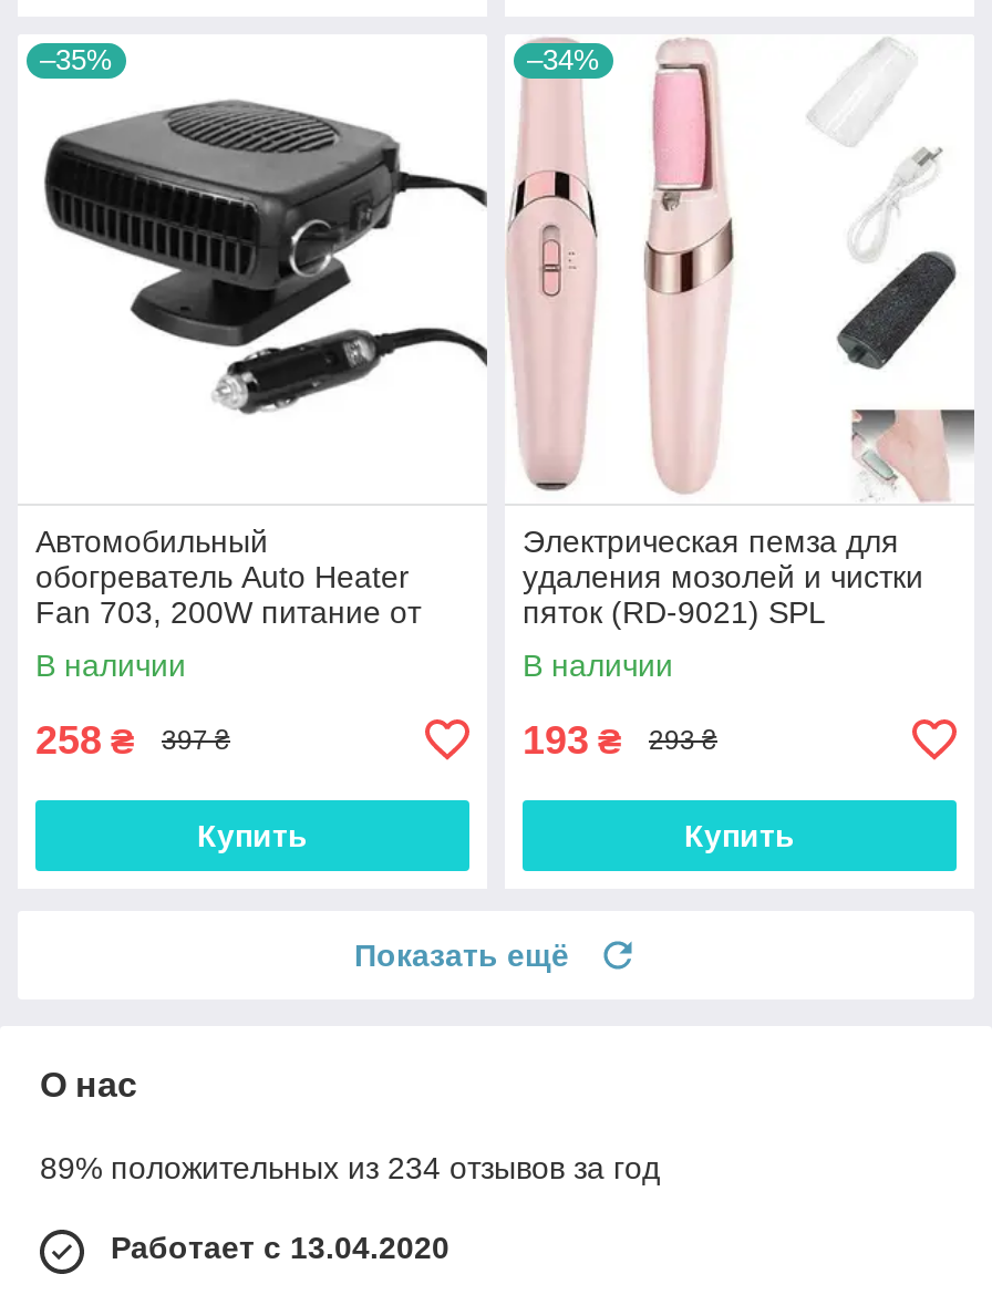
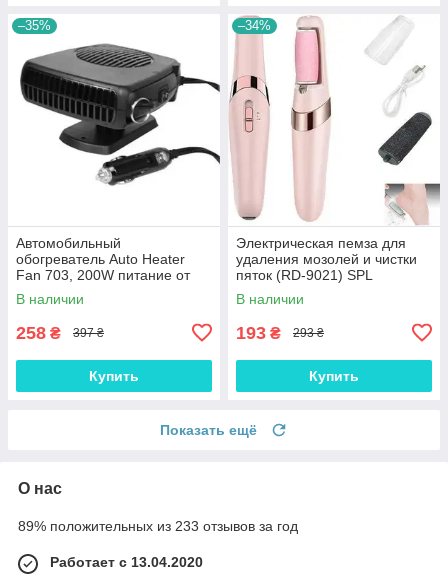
[40,1150,660,1185] 89% положительных из 234 отзывов за год -> [18,518,298,534] 89% положительных из 233 отзывов за год

